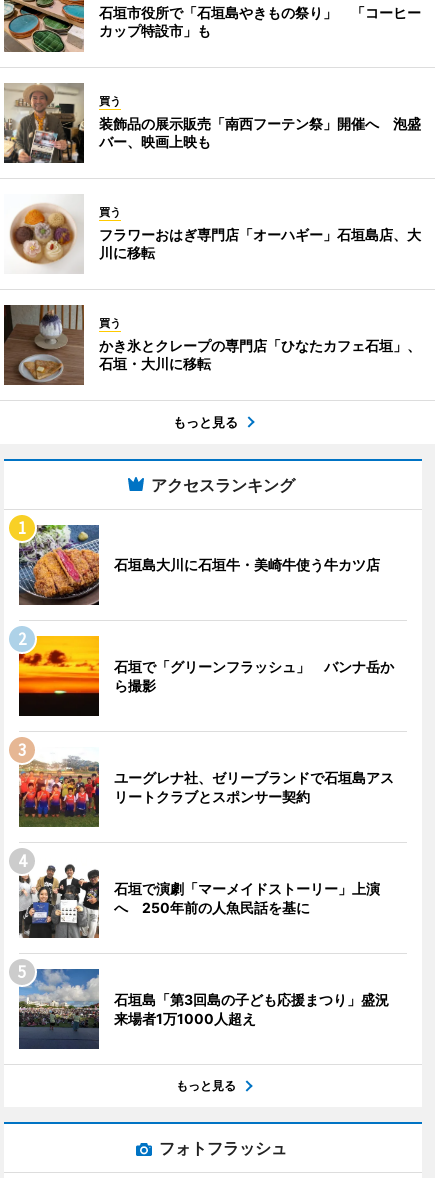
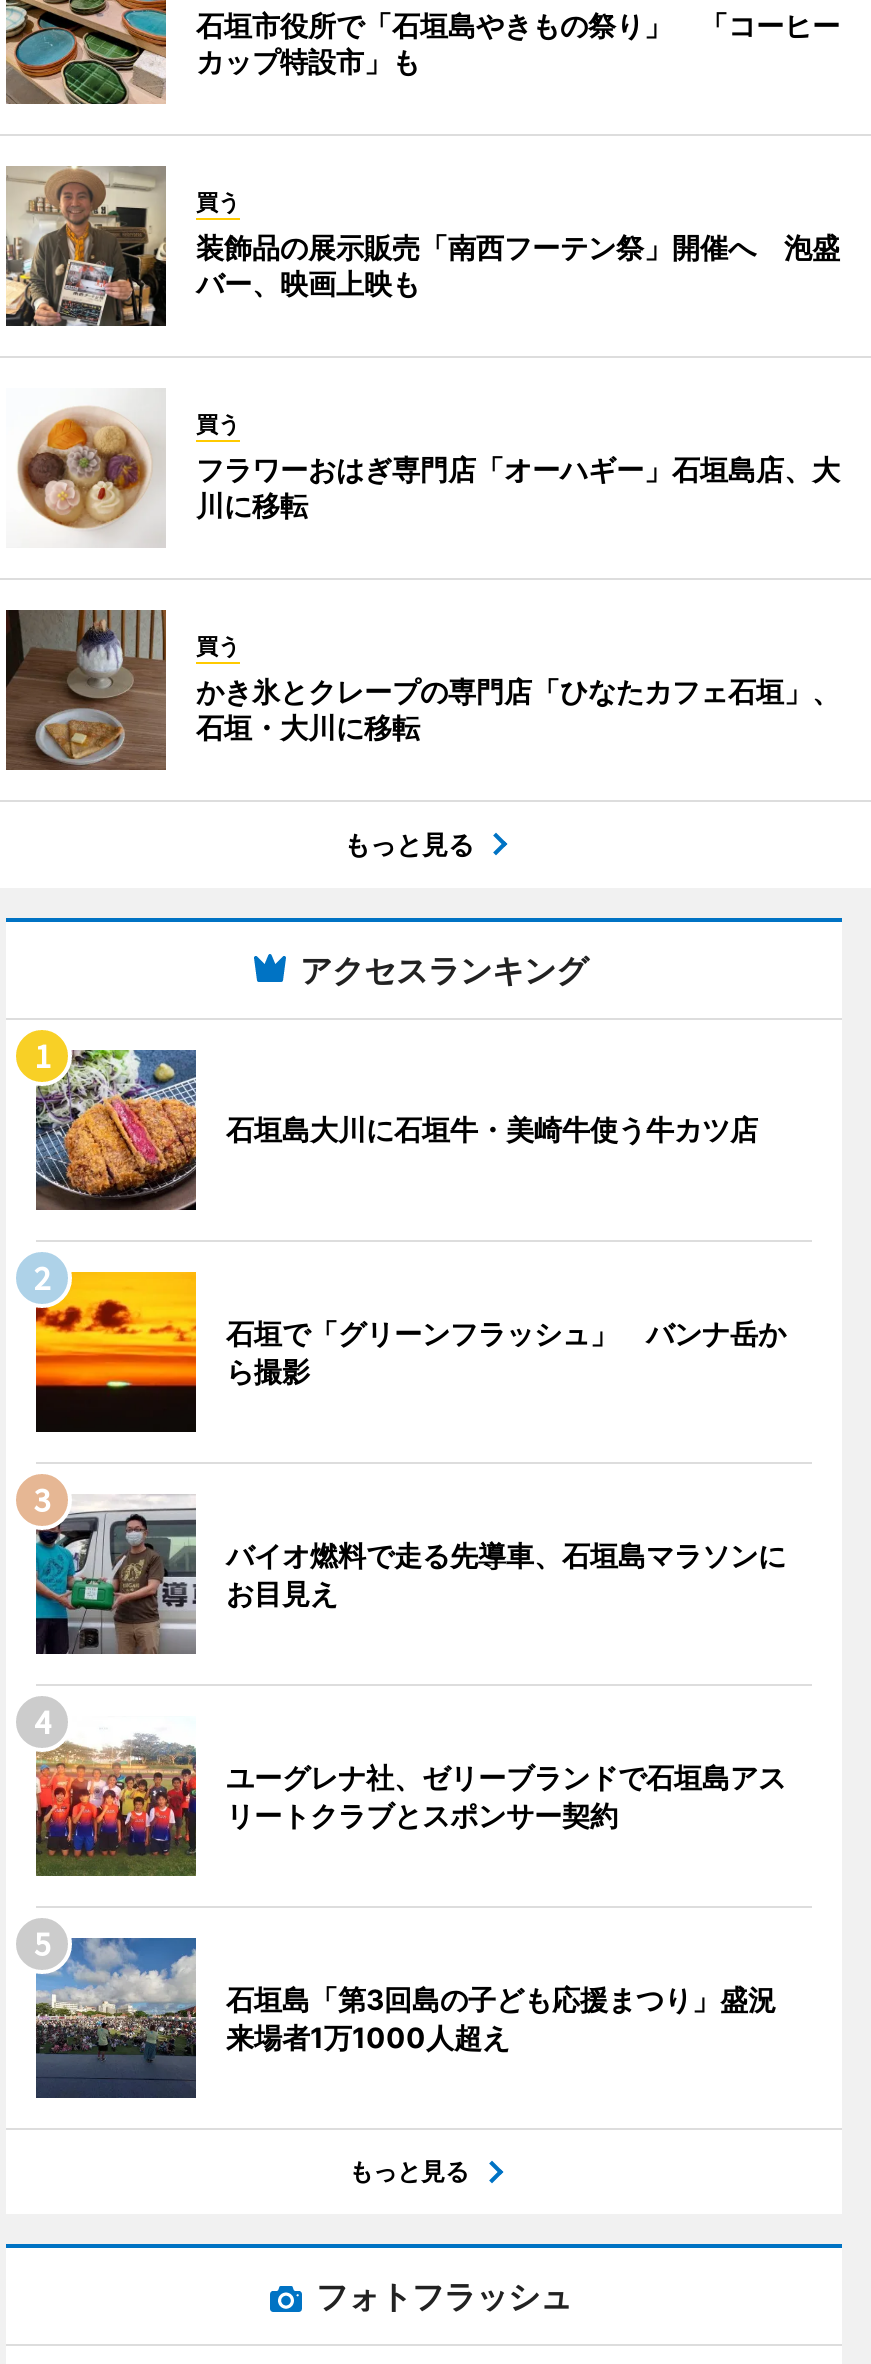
none -> [34,1496,786,1654] [image] | バイオ燃料で走る先導車、石垣島マラソンに | お目見え
moved [14,740,394,828] -> [26,1702,786,1878]: [image] | ユーグレナ社、ゼリーブランドで石垣島アス | リートクラブとスポンサー契約
[19,863,380,938] [image] | 石垣で演劇「マーメイドストーリー」上演 | へ 250年前の人魚民話を基に -> none

